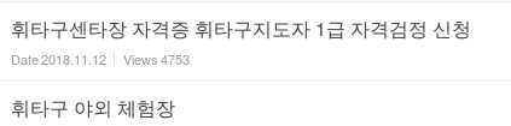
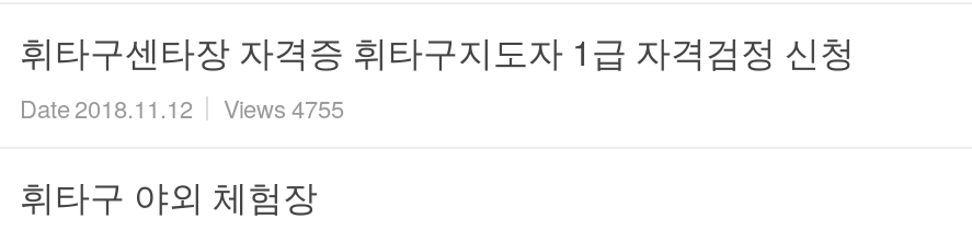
[11,49,190,68] Date 2018.11.12 Views 4753 -> [20,89,344,124] Date 2018.11.12 Views 4755

